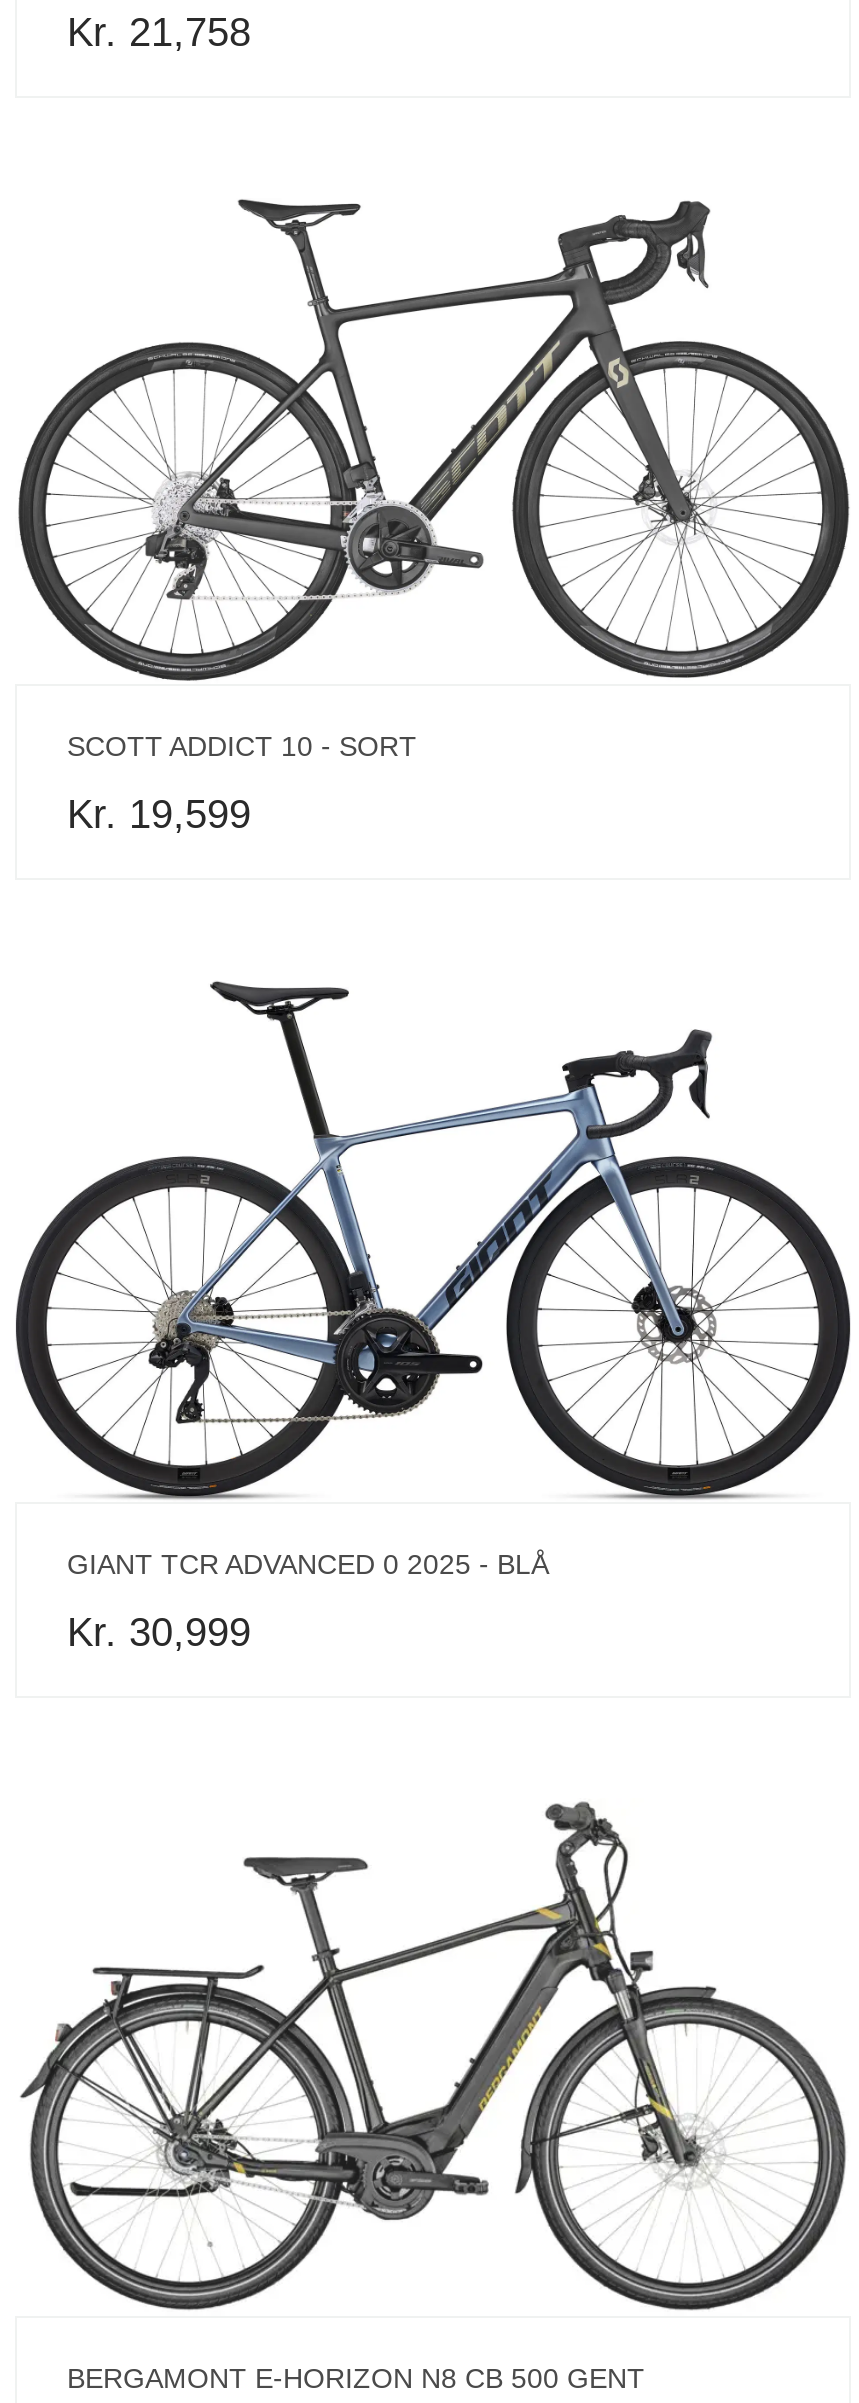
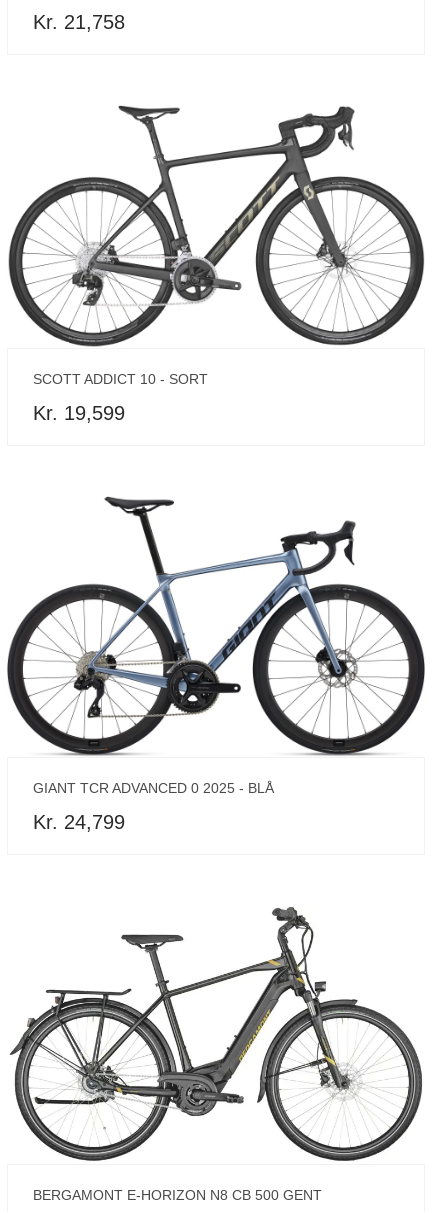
[67,1611,251,1655] Kr. 30,999 -> [33,811,125,833] Kr. 24,799

